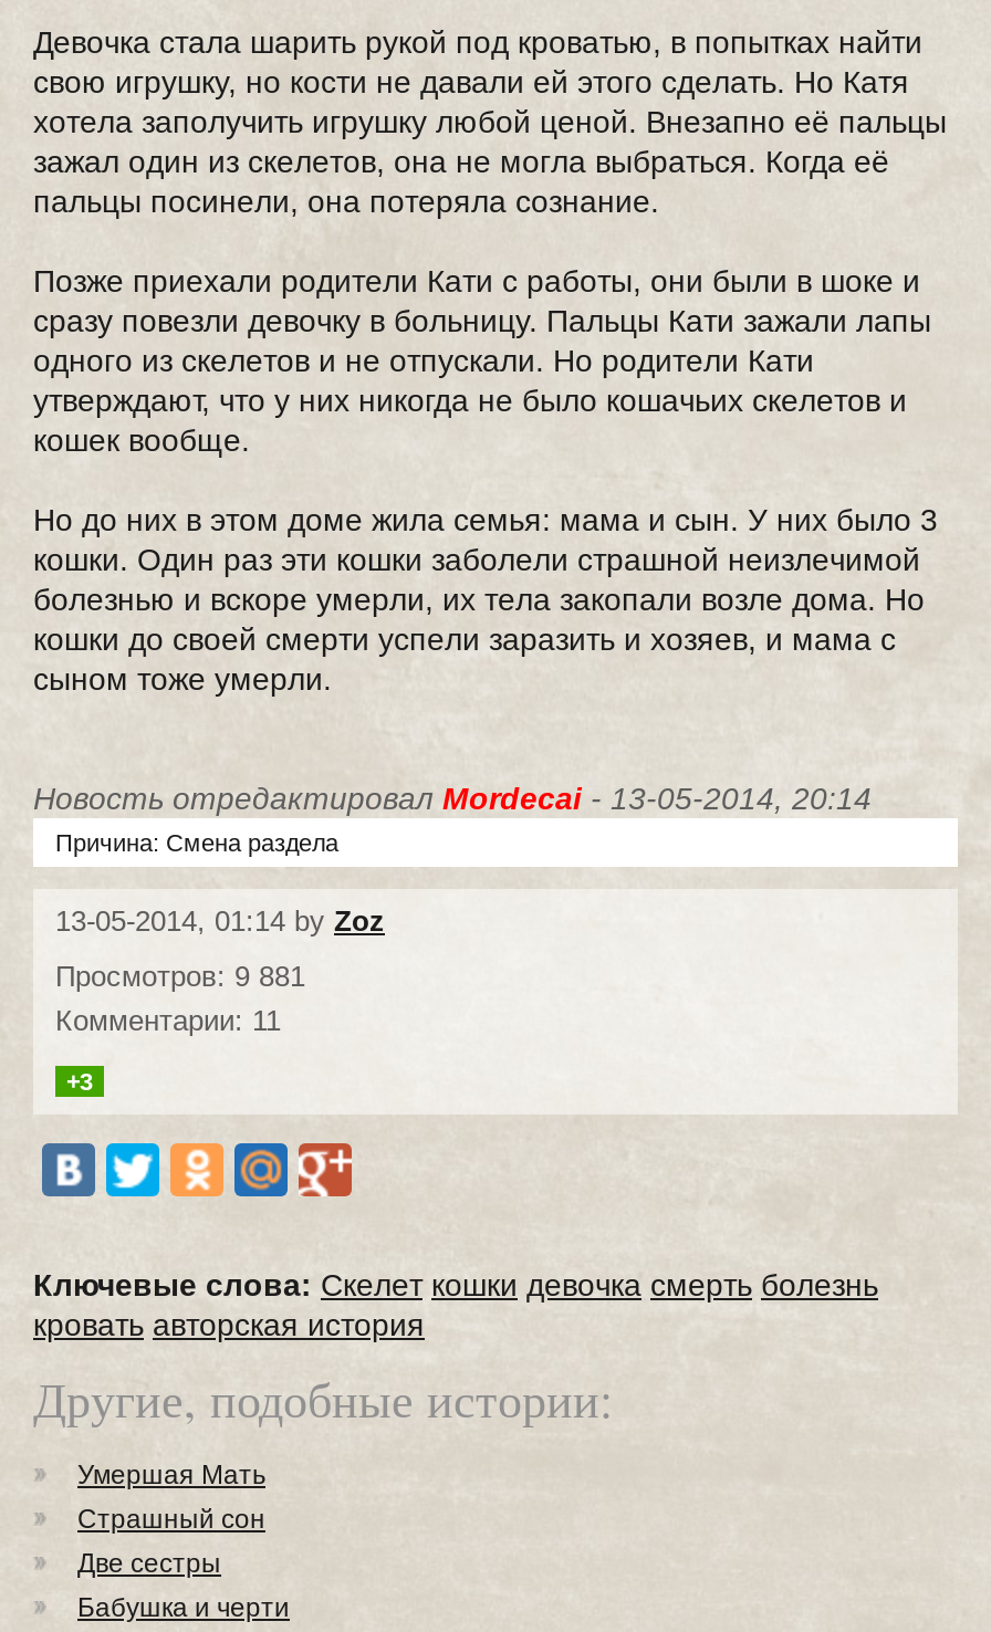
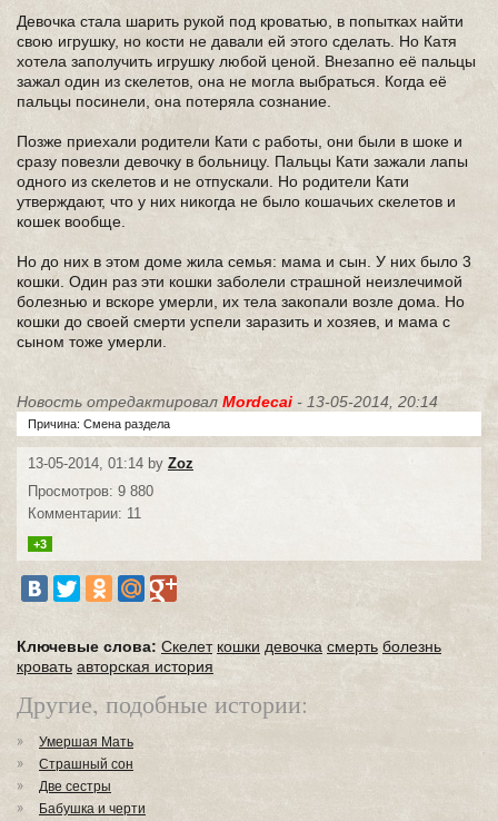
[55,960,305,993] Просмотров: 9 881 -> [28,483,153,499] Просмотров: 9 880

